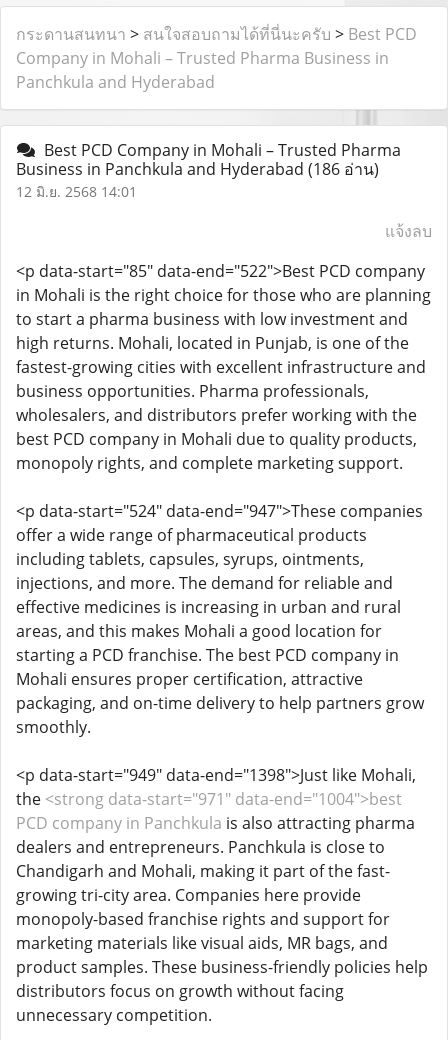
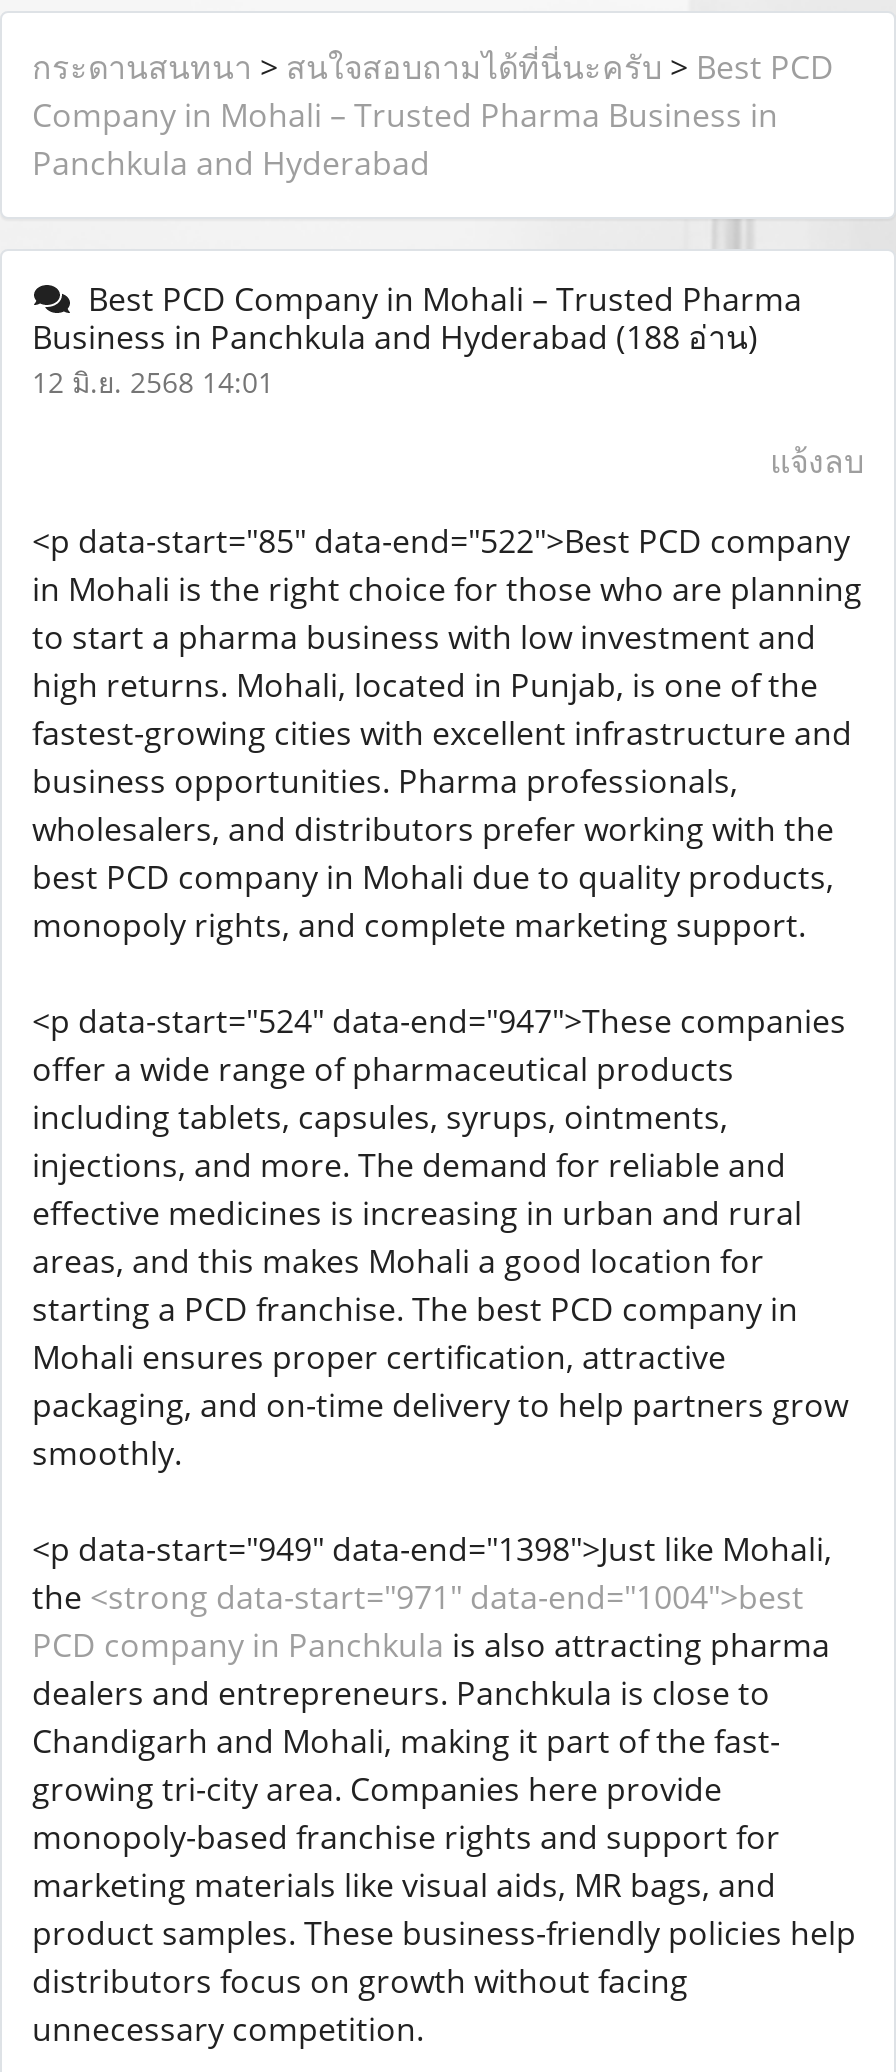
[16,158,379,180] Business in Panchkula and Hyderabad (186 อ่าน) -> [32,315,758,359] Business in Panchkula and Hyderabad (188 อ่าน)

